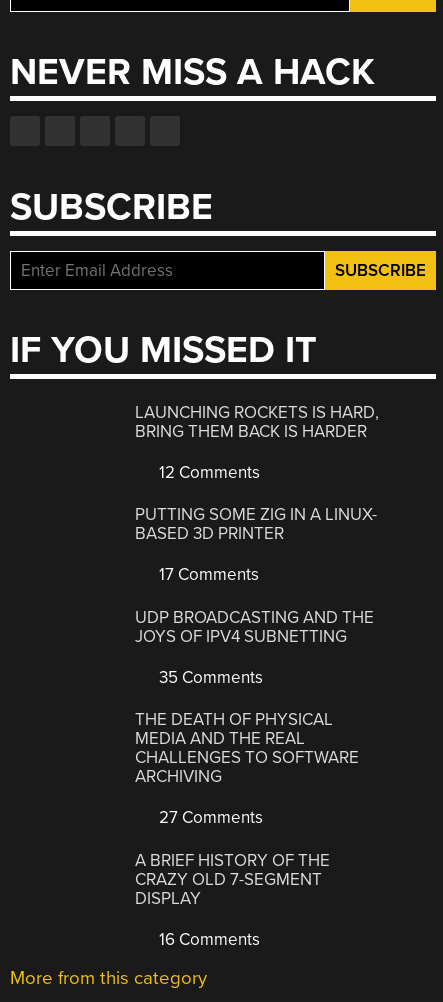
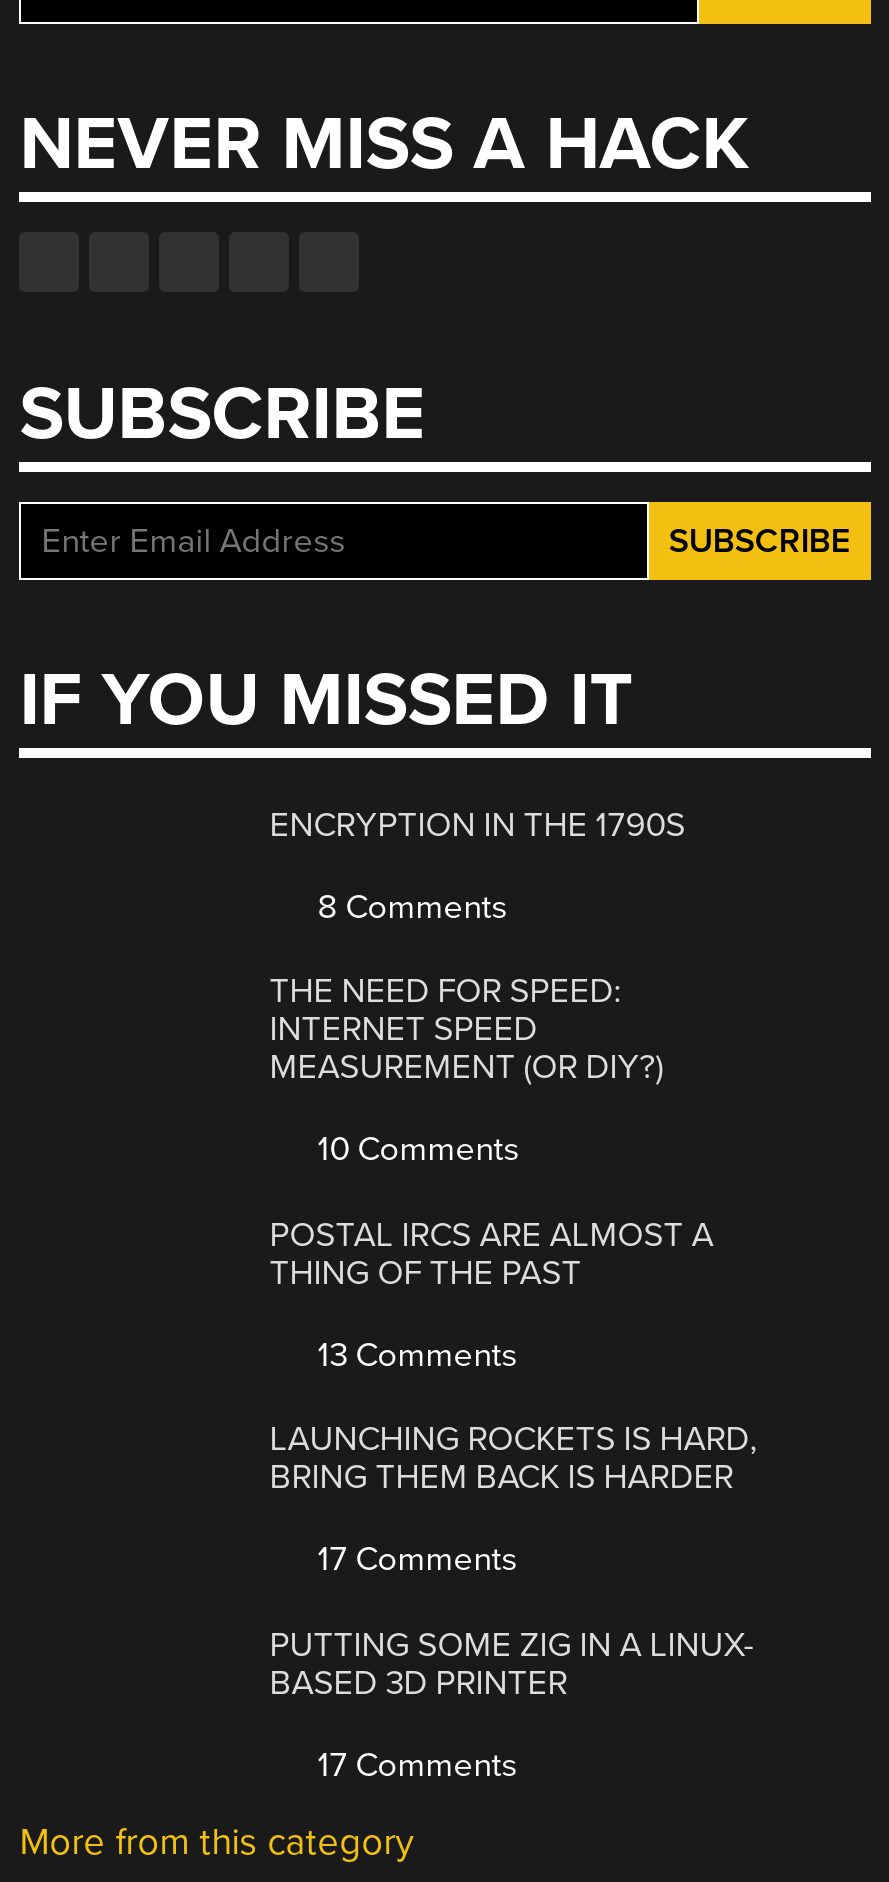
none -> [269,804,713,1376] ENCRYPTION IN THE 1790S | 8 Comments | THE NEED FOR SPEED: | INTERNET SPEED | MEASUREMENT (OR DIY?) | 10 Comments | POSTAL IRCS ARE ALMOST A | THING OF THE PAST | 13 Comments
moved [135,402,379,442] -> [269,1419,757,1499]: LAUNCHING ROCKETS IS HARD, | BRING THEM BACK IS HARDER
[155,462,260,483] 12 Comments -> [309,1539,517,1581] 17 Comments
moved [135,504,377,585] -> [269,1624,753,1786]: PUTTING SOME ZIG IN A LINUX- | BASED 3D PRINTER | 17 Comments
[135,607,374,950] UDP BROADCASTING AND THE | JOYS OF IPV4 SUBNETTING | 35 Comments | THE DEATH OF PHYSICAL | MEDIA AND THE REAL | CHALLENGES TO SOFTWARE | ARCHIVING | 27 Comments | A BRIEF HISTORY OF THE | CRAZY OLD 7-SEGMENT | DISPLAY | 16 Comments -> none

